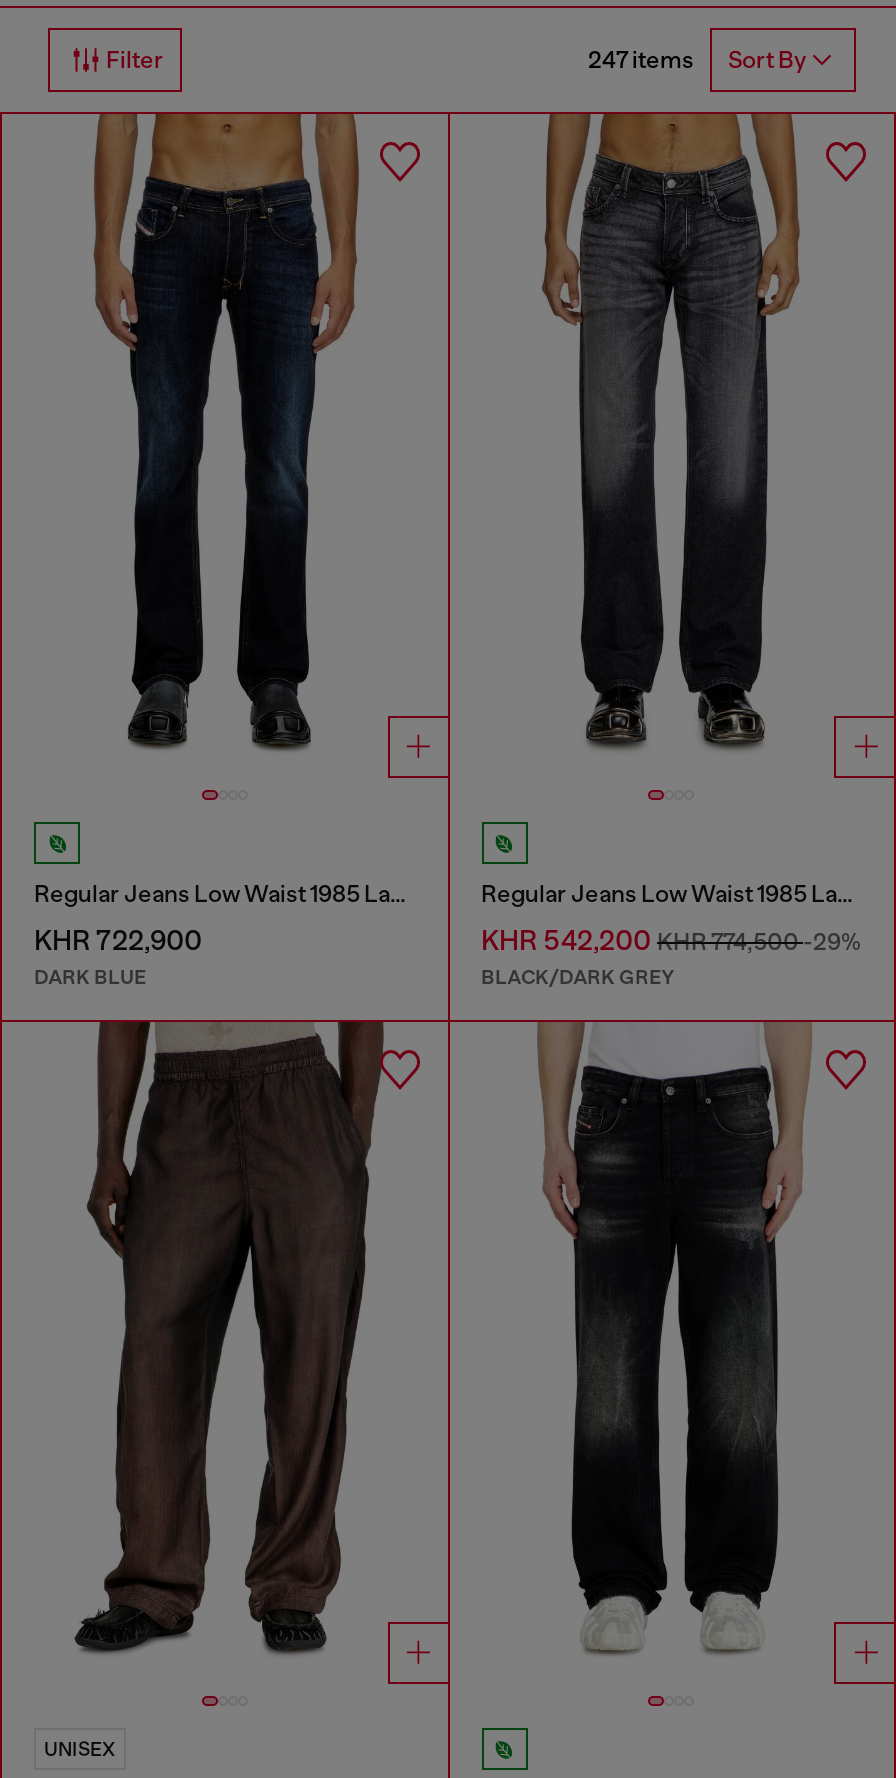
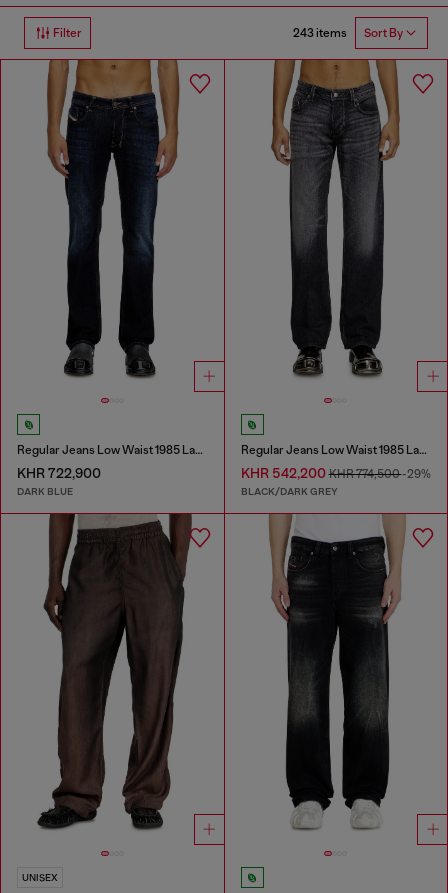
[588,46,806,75] 247 items Sort By -> [293,26,403,40] 243 items Sort By

